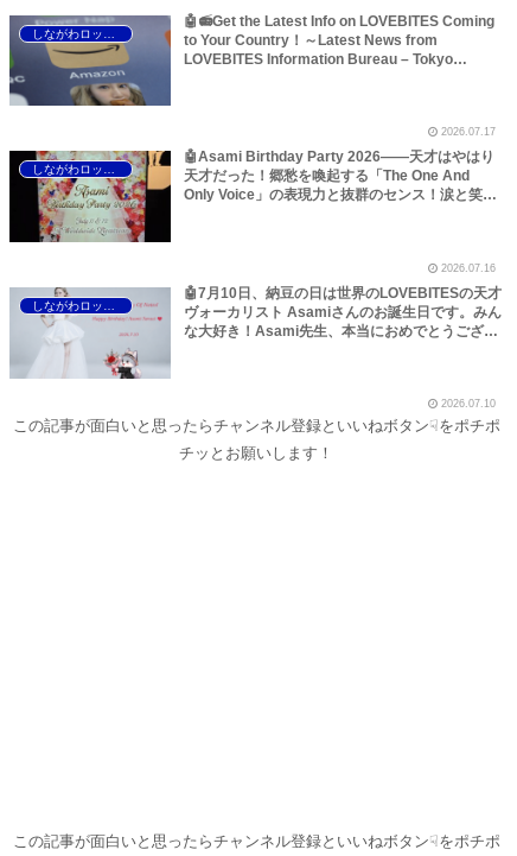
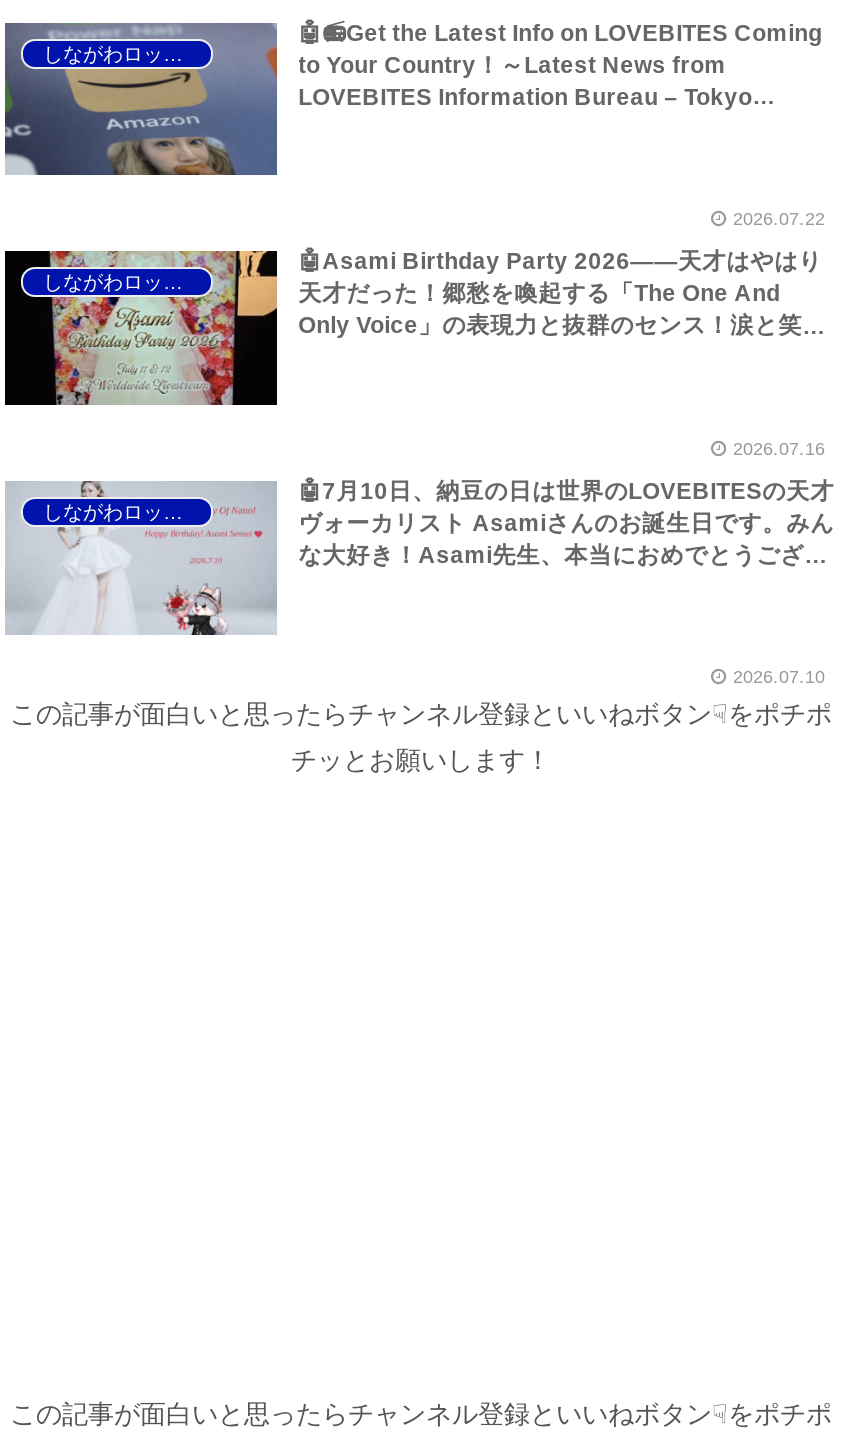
[441,126,496,137] 2026.07.17 -> [733,209,825,229] 2026.07.22

